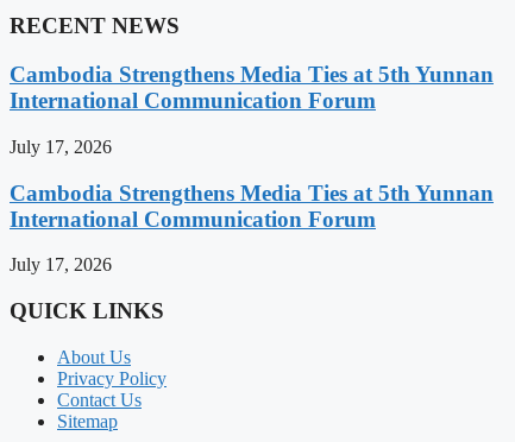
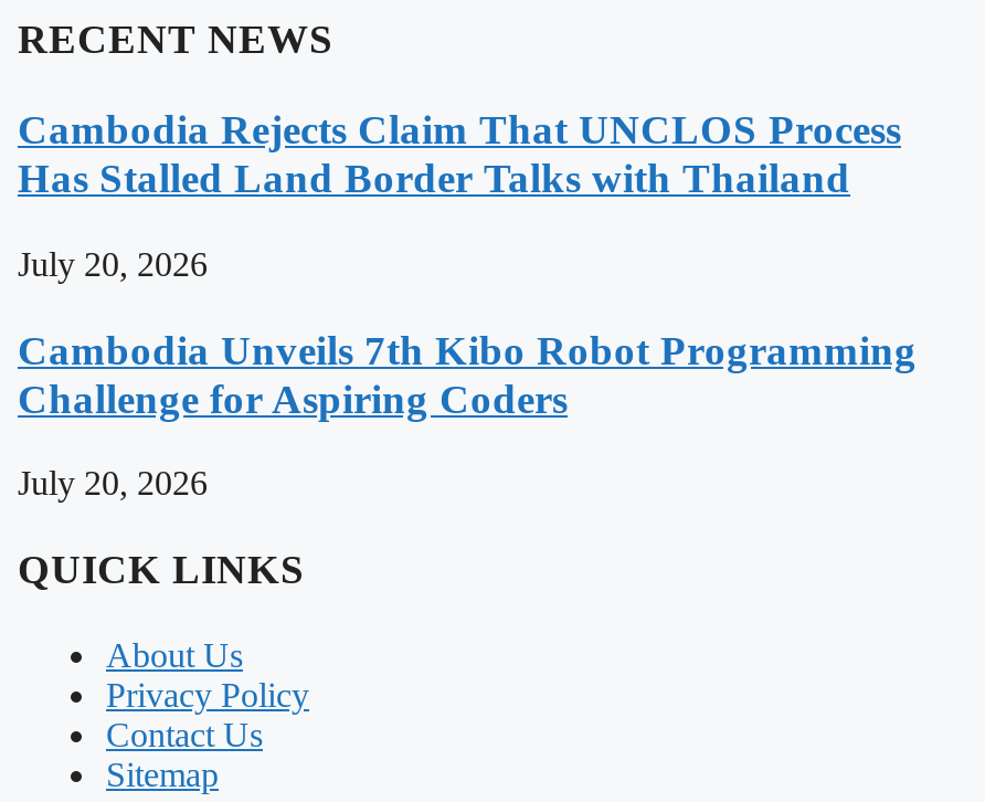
[10,62,494,113] Cambodia Strengthens Media Ties at 5th Yunnan | International Communication Forum -> [18,106,901,201] Cambodia Rejects Claim That UNCLOS Process | Has Stalled Land Border Talks with Thailand
[10,136,112,157] July 17, 2026 -> [18,245,208,282] July 20, 2026
[10,180,494,231] Cambodia Strengthens Media Ties at 5th Yunnan | International Communication Forum -> [18,326,917,421] Cambodia Unveils 7th Kibo Robot Programming | Challenge for Aspiring Coders
[10,255,112,275] July 17, 2026 -> [18,464,208,502] July 20, 2026

